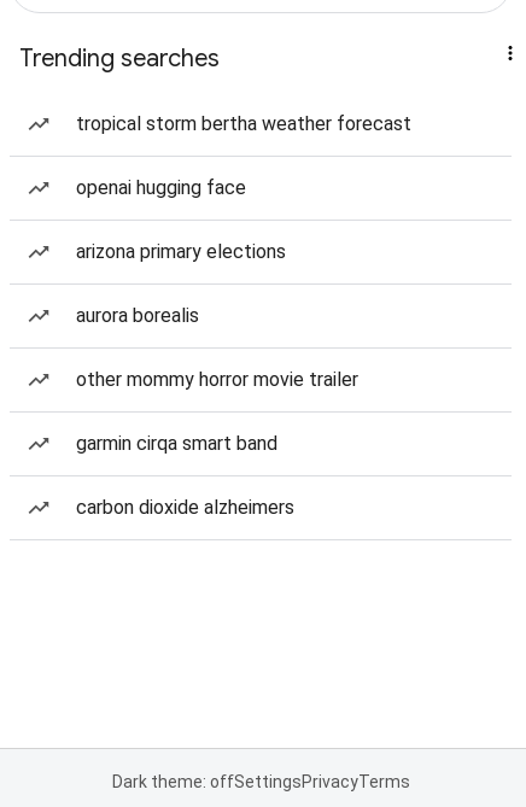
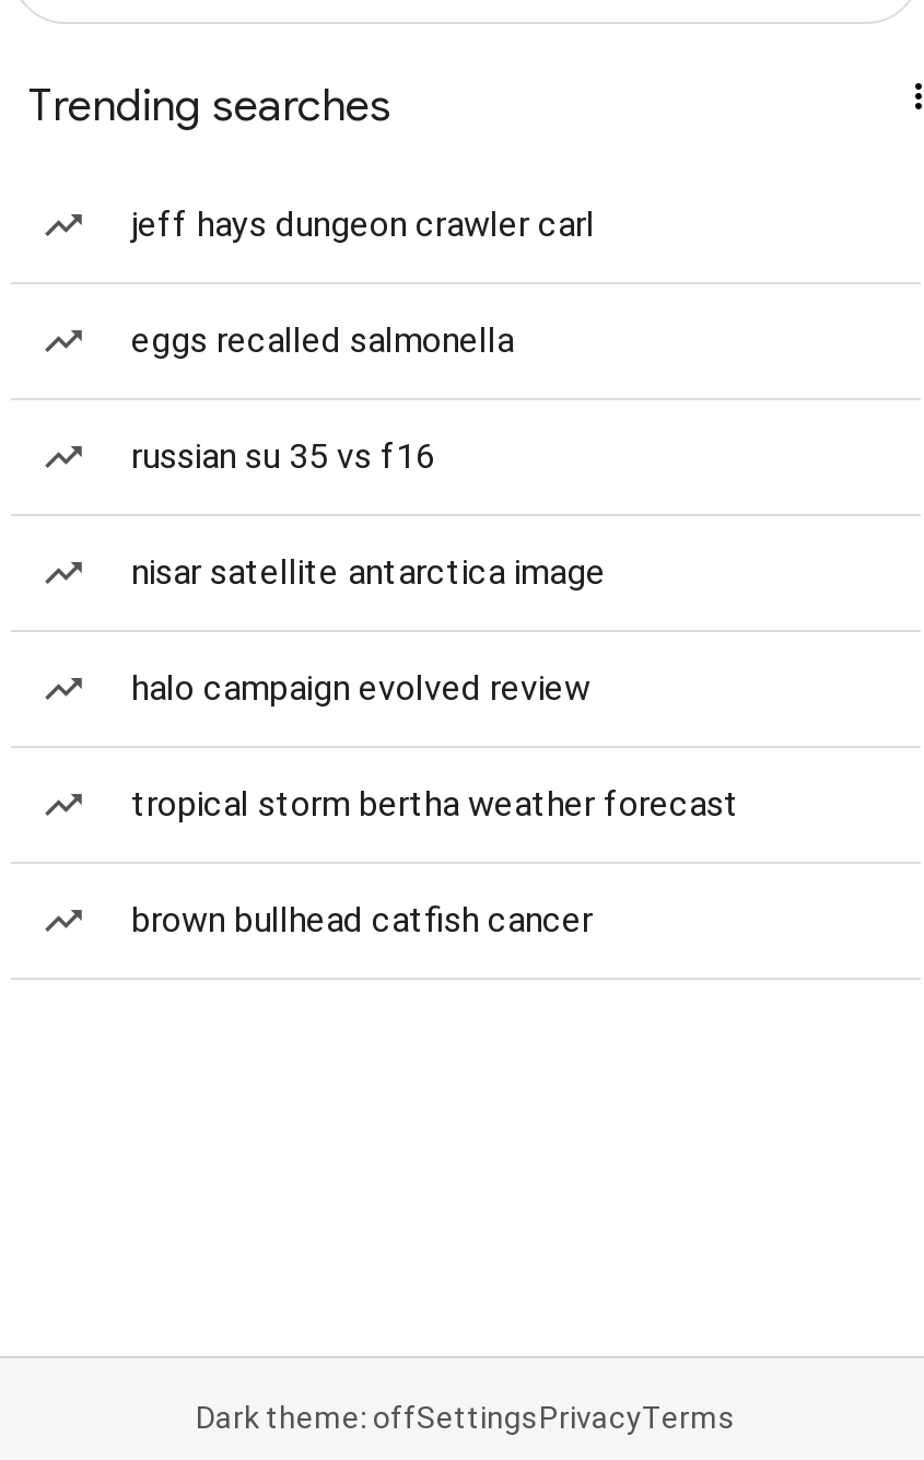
none -> [131,203,606,709] jeff hays dungeon crawler carl | eggs recalled salmonella | russian su 35 vs f16 | nisar satellite antarctica image | halo campaign evolved review
moved [76,112,411,135] -> [131,783,739,825]: tropical storm bertha weather forecast
[76,176,358,519] openai hugging face | arizona primary elections | aurora borealis | other mommy horror movie trailer | garmin cirqa smart band | carbon dioxide alzheimers -> [131,899,593,941] brown bullhead catfish cancer

